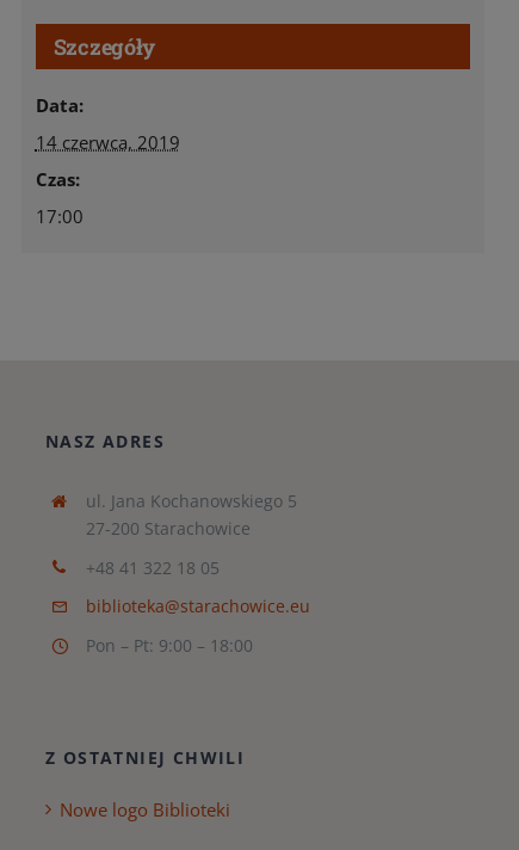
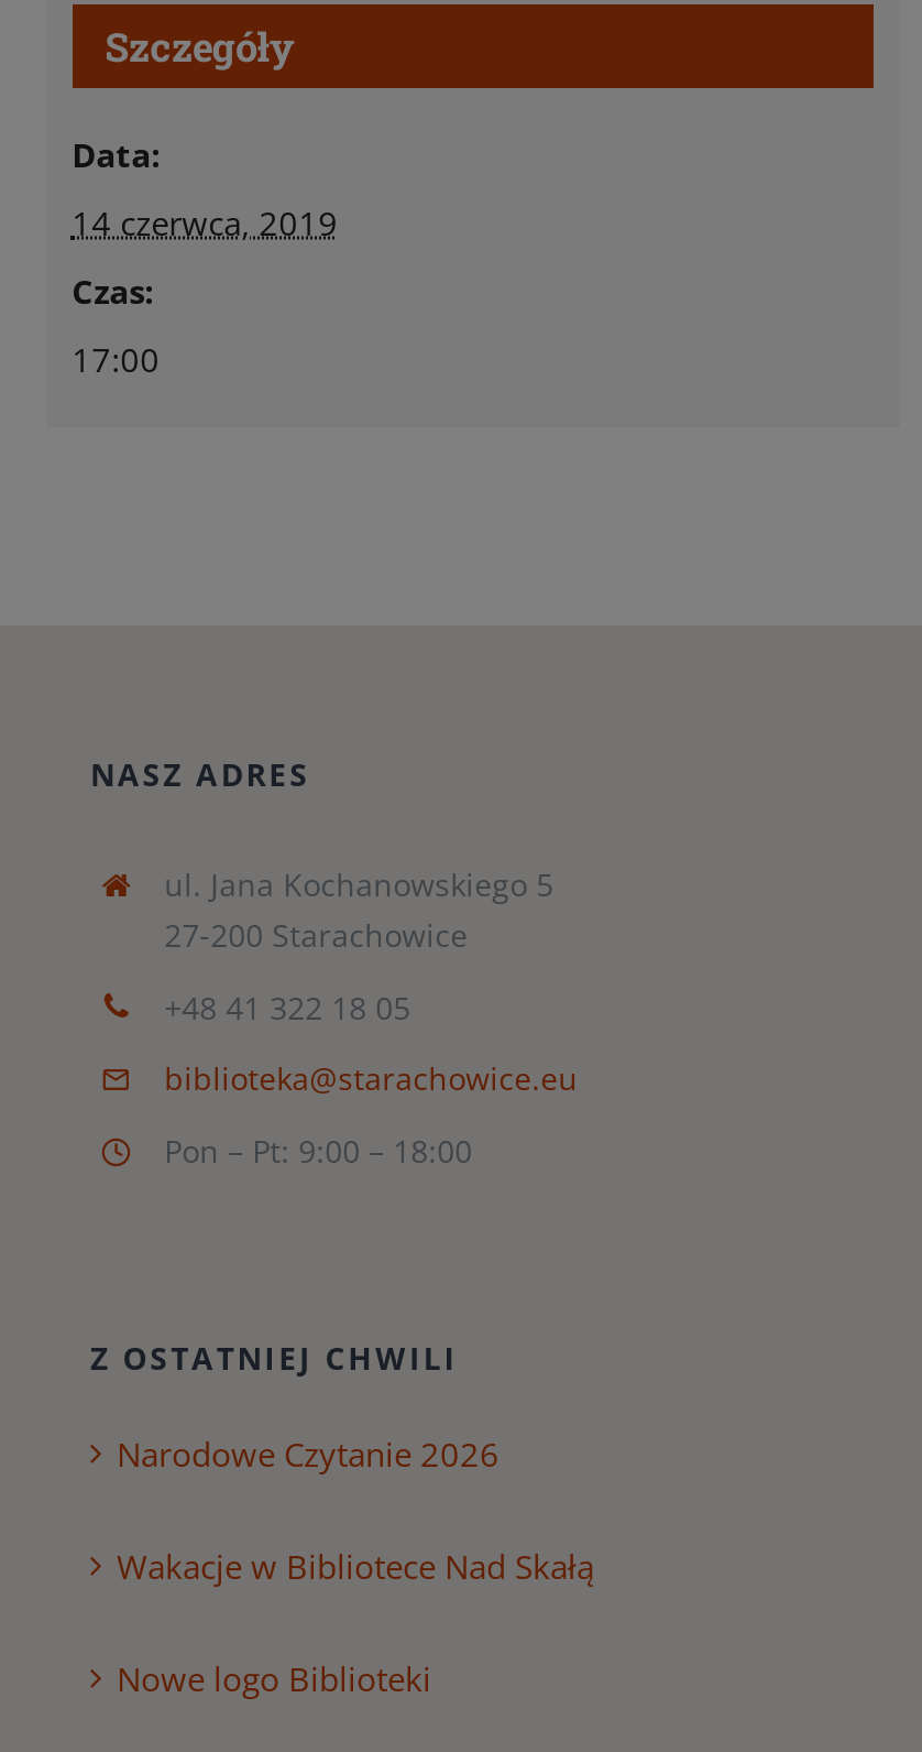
none -> [117,1432,594,1588] Narodowe Czytanie 2026 | Wakacje w Bibliotece Nad Skałą

